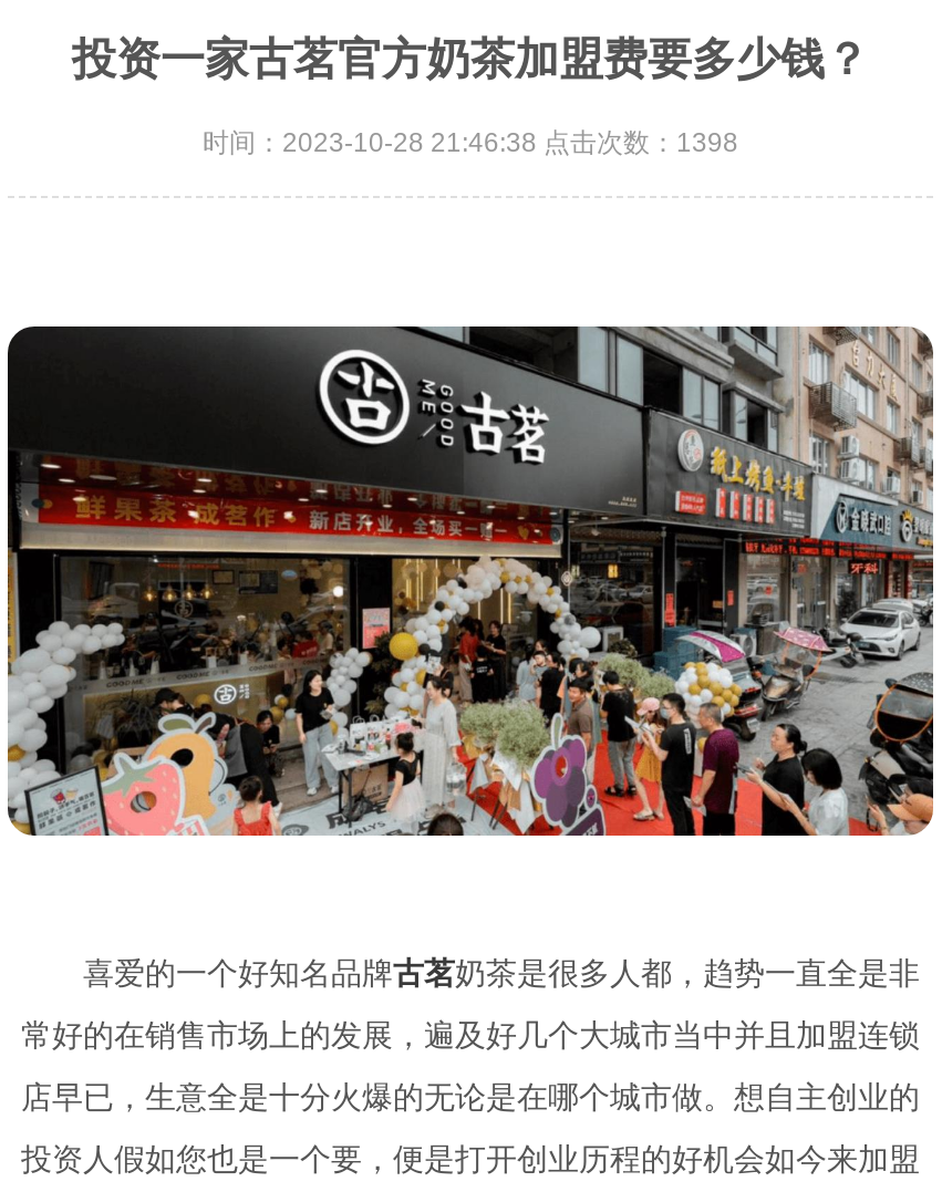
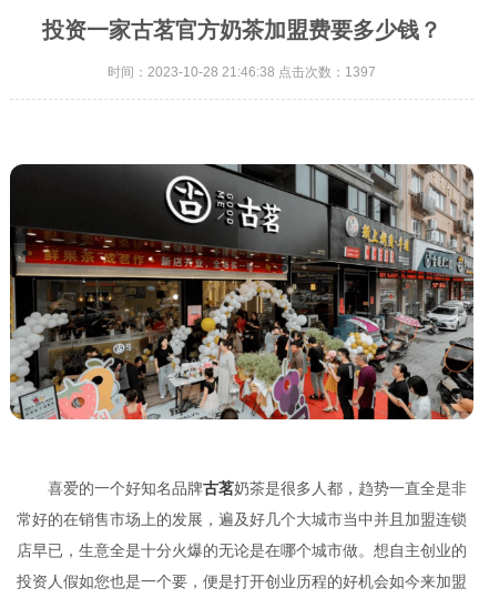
[203,128,738,159] 时间：2023-10-28 21:46:38 点击次数：1398 -> [108,65,376,80] 时间：2023-10-28 21:46:38 点击次数：1397

